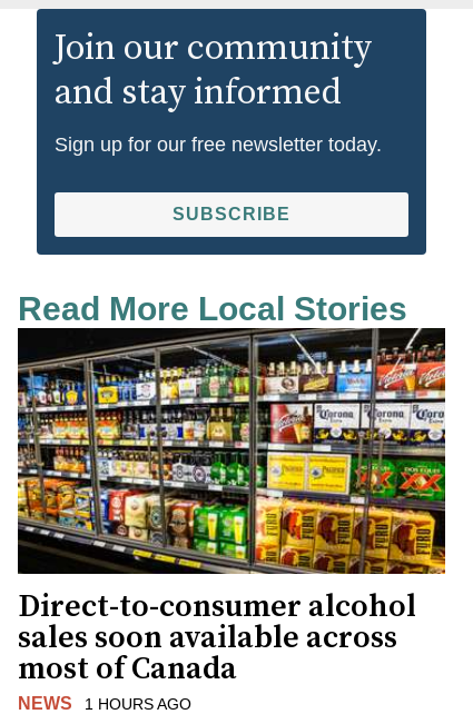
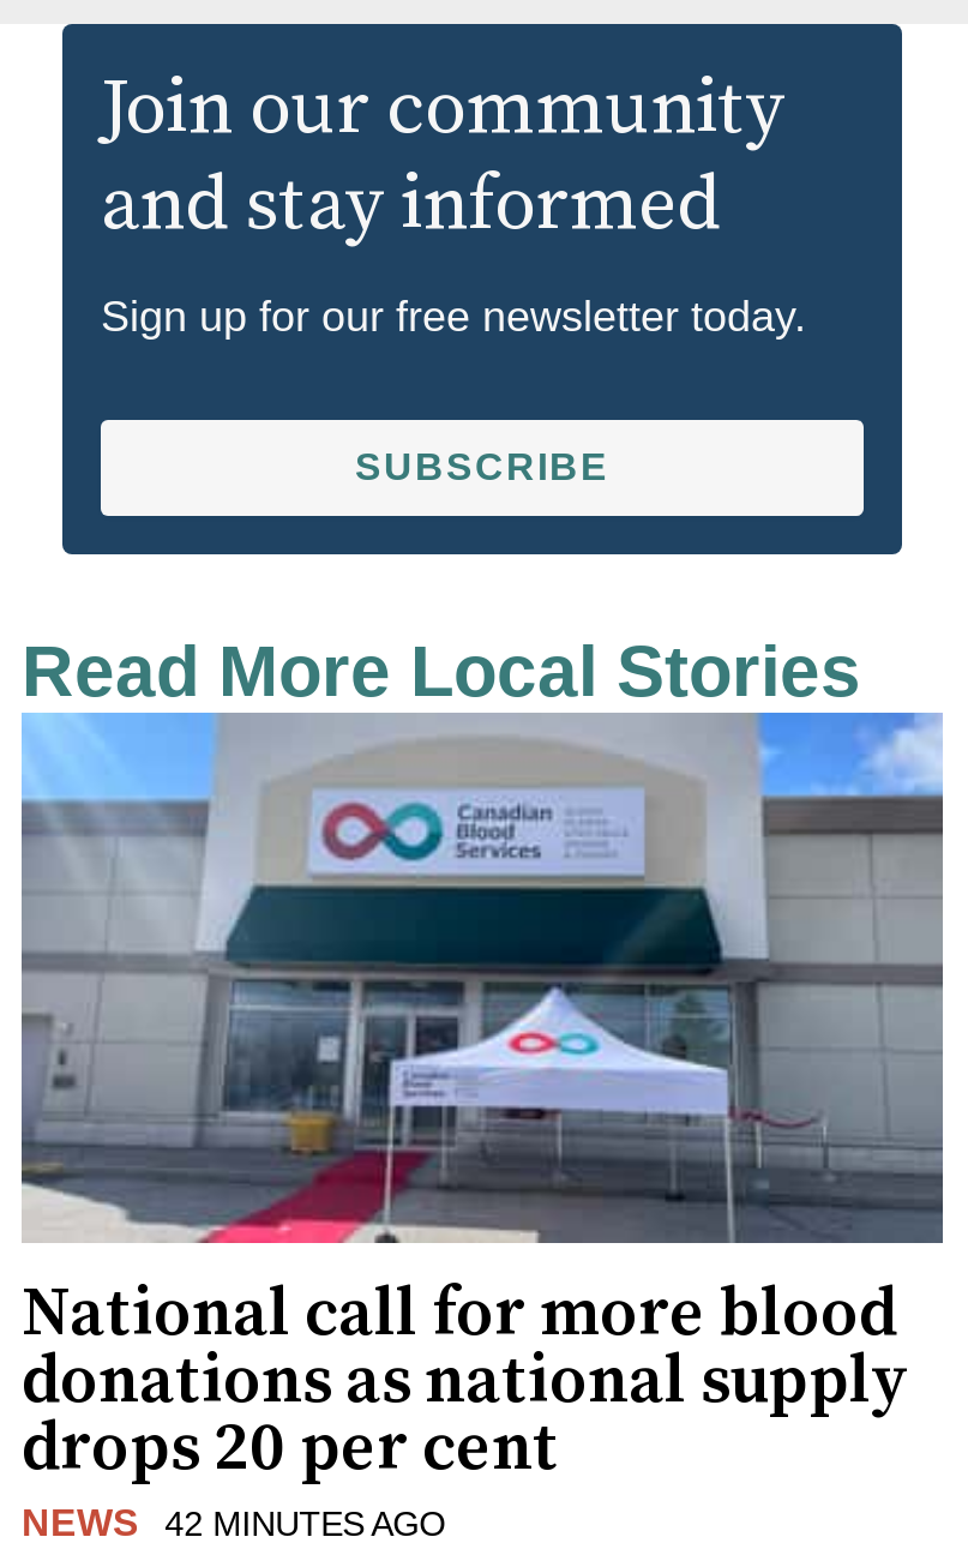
[17,327,446,689] [image] | Direct-to-consumer alcohol | sales soon available across | most of Canada -> [19,710,945,1491] [image] | National call for more blood | donations as national supply | drops 20 per cent
[18,694,191,713] NEWS 1 HOURS AGO -> [22,1503,445,1544] NEWS 42 MINUTES AGO

